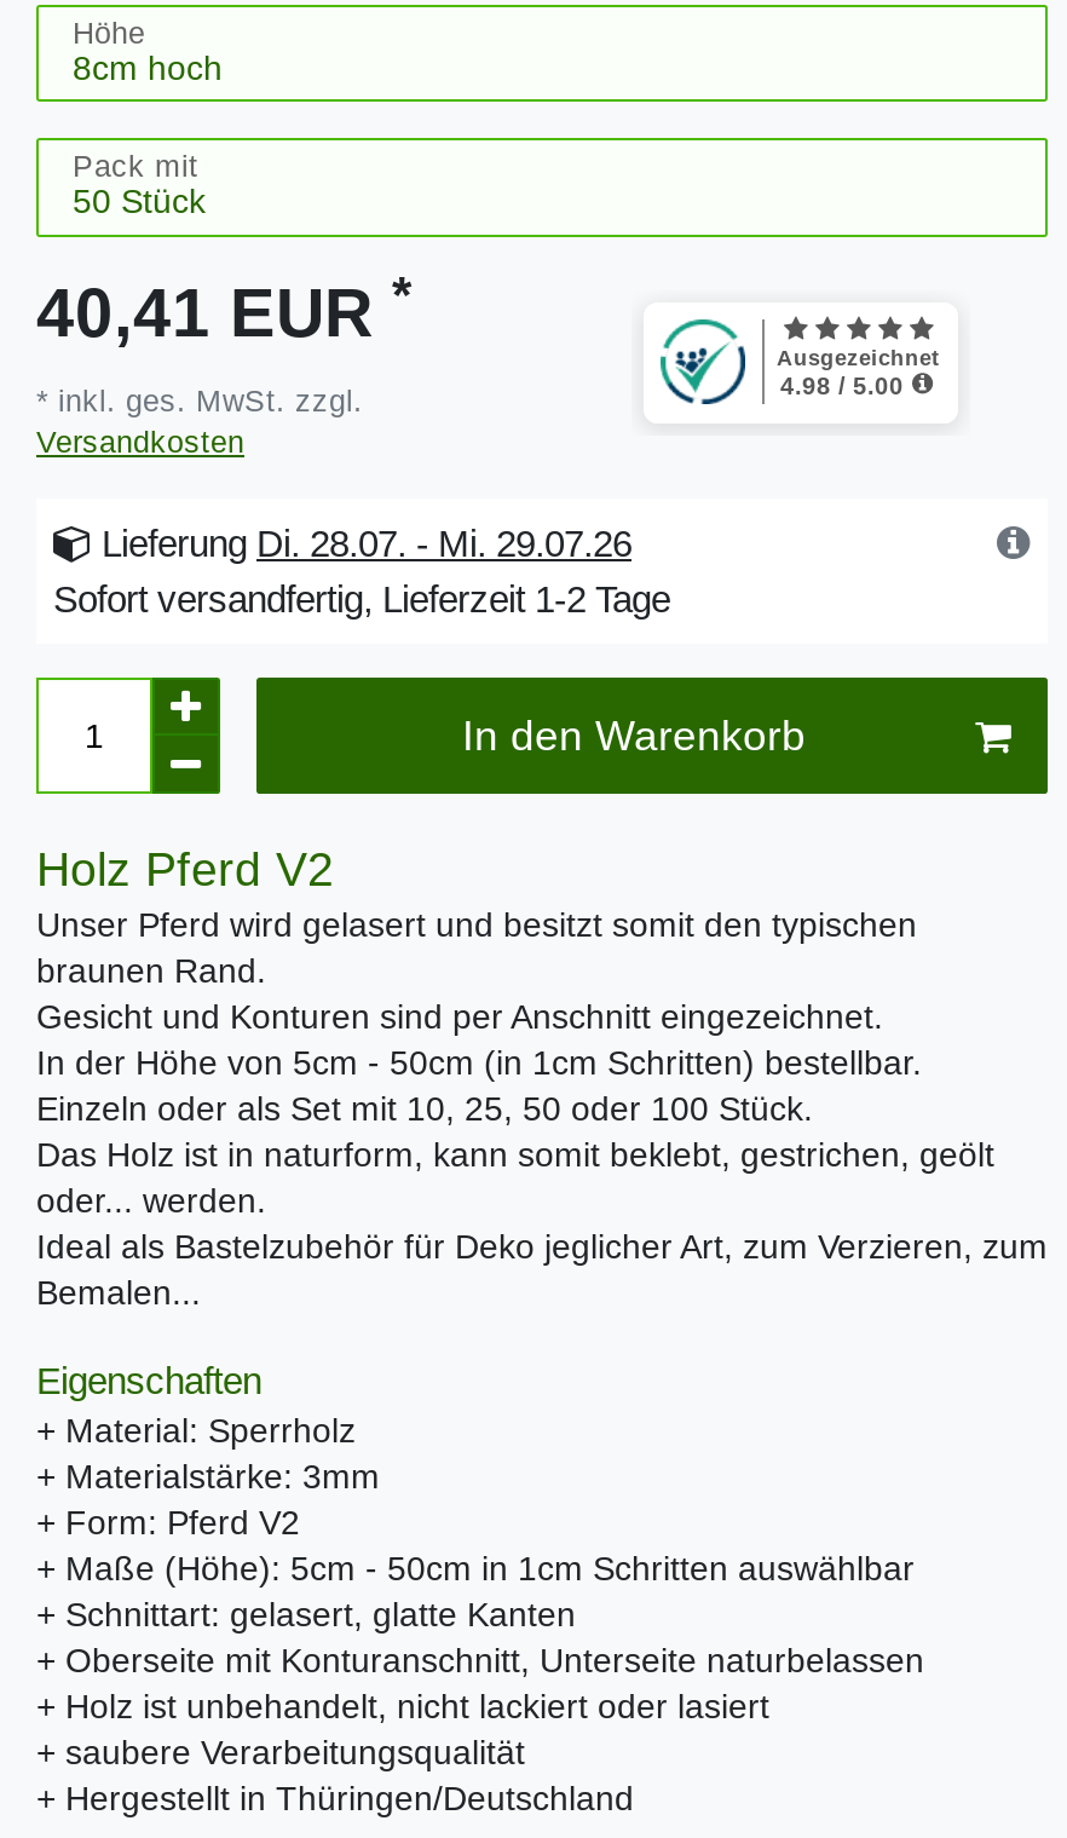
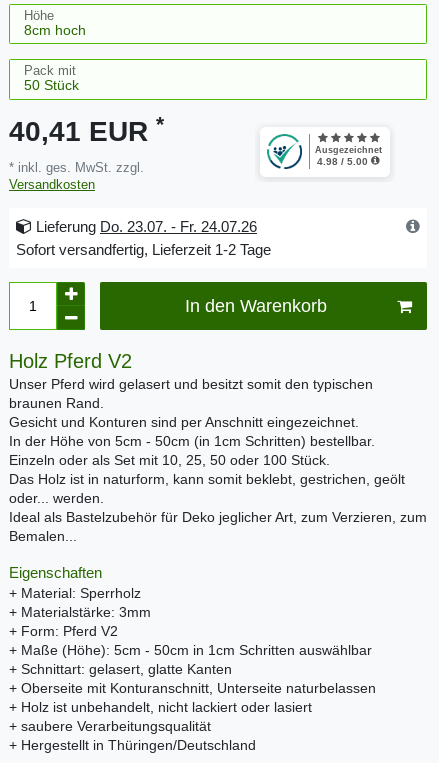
[92,523,631,564] Lieferung Di. 28.07. - Mi. 29.07.26 -> [32,218,257,235] Lieferung Do. 23.07. - Fr. 24.07.26

